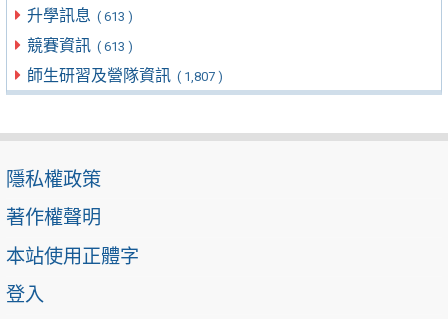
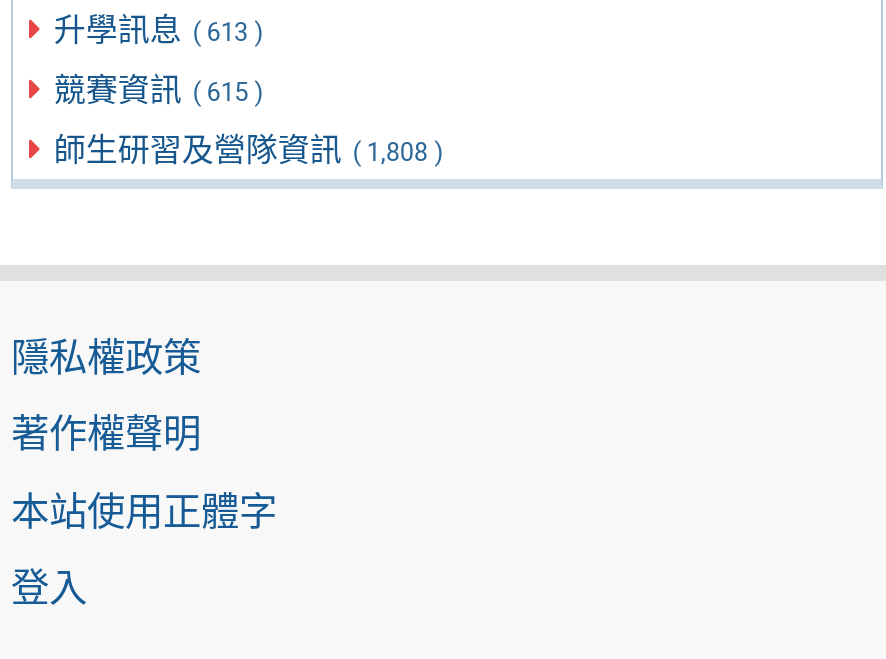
[27,36,133,55] 競賽資訊 ( 613 ) -> [54,71,264,109] 競賽資訊 ( 615 )
[27,66,223,85] 師生研習及營隊資訊 ( 1,807 ) -> [54,130,444,168] 師生研習及營隊資訊 ( 1,808 )

